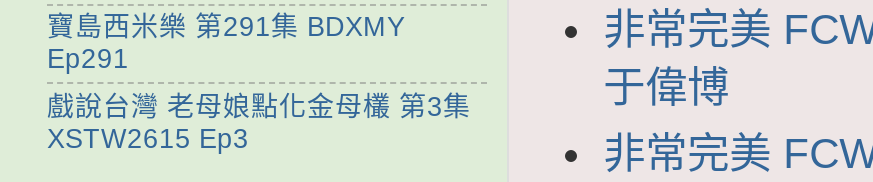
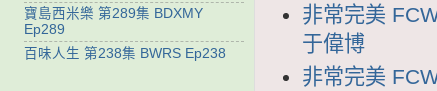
[47,12,405,74] 寶島西米樂 第291集 BDXMY | Ep291 -> [24,6,203,37] 寶島西米樂 第289集 BDXMY | Ep289
[47,91,471,153] 戲說台灣 老母娘點化金母欉 第3集 | XSTW2615 Ep3 -> [24,46,226,61] 百味人生 第238集 BWRS Ep238

